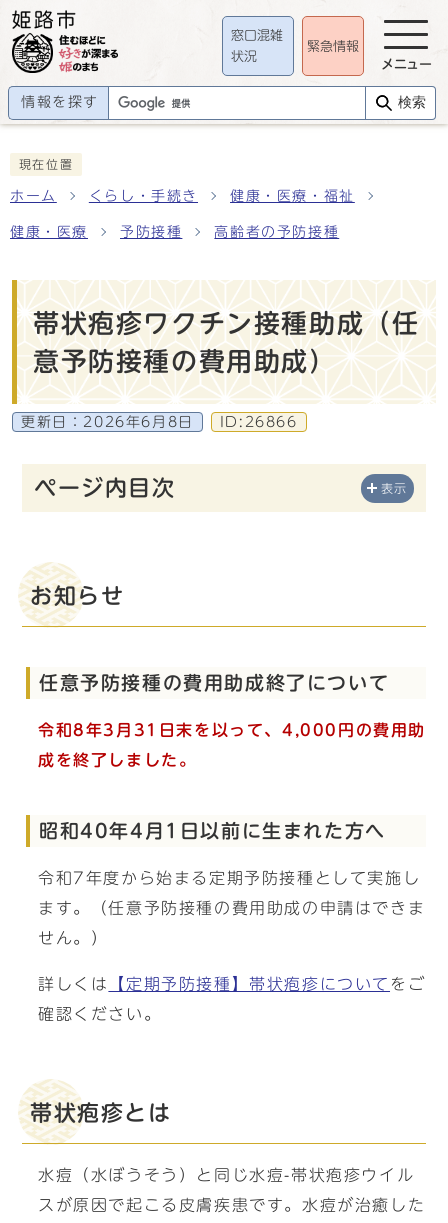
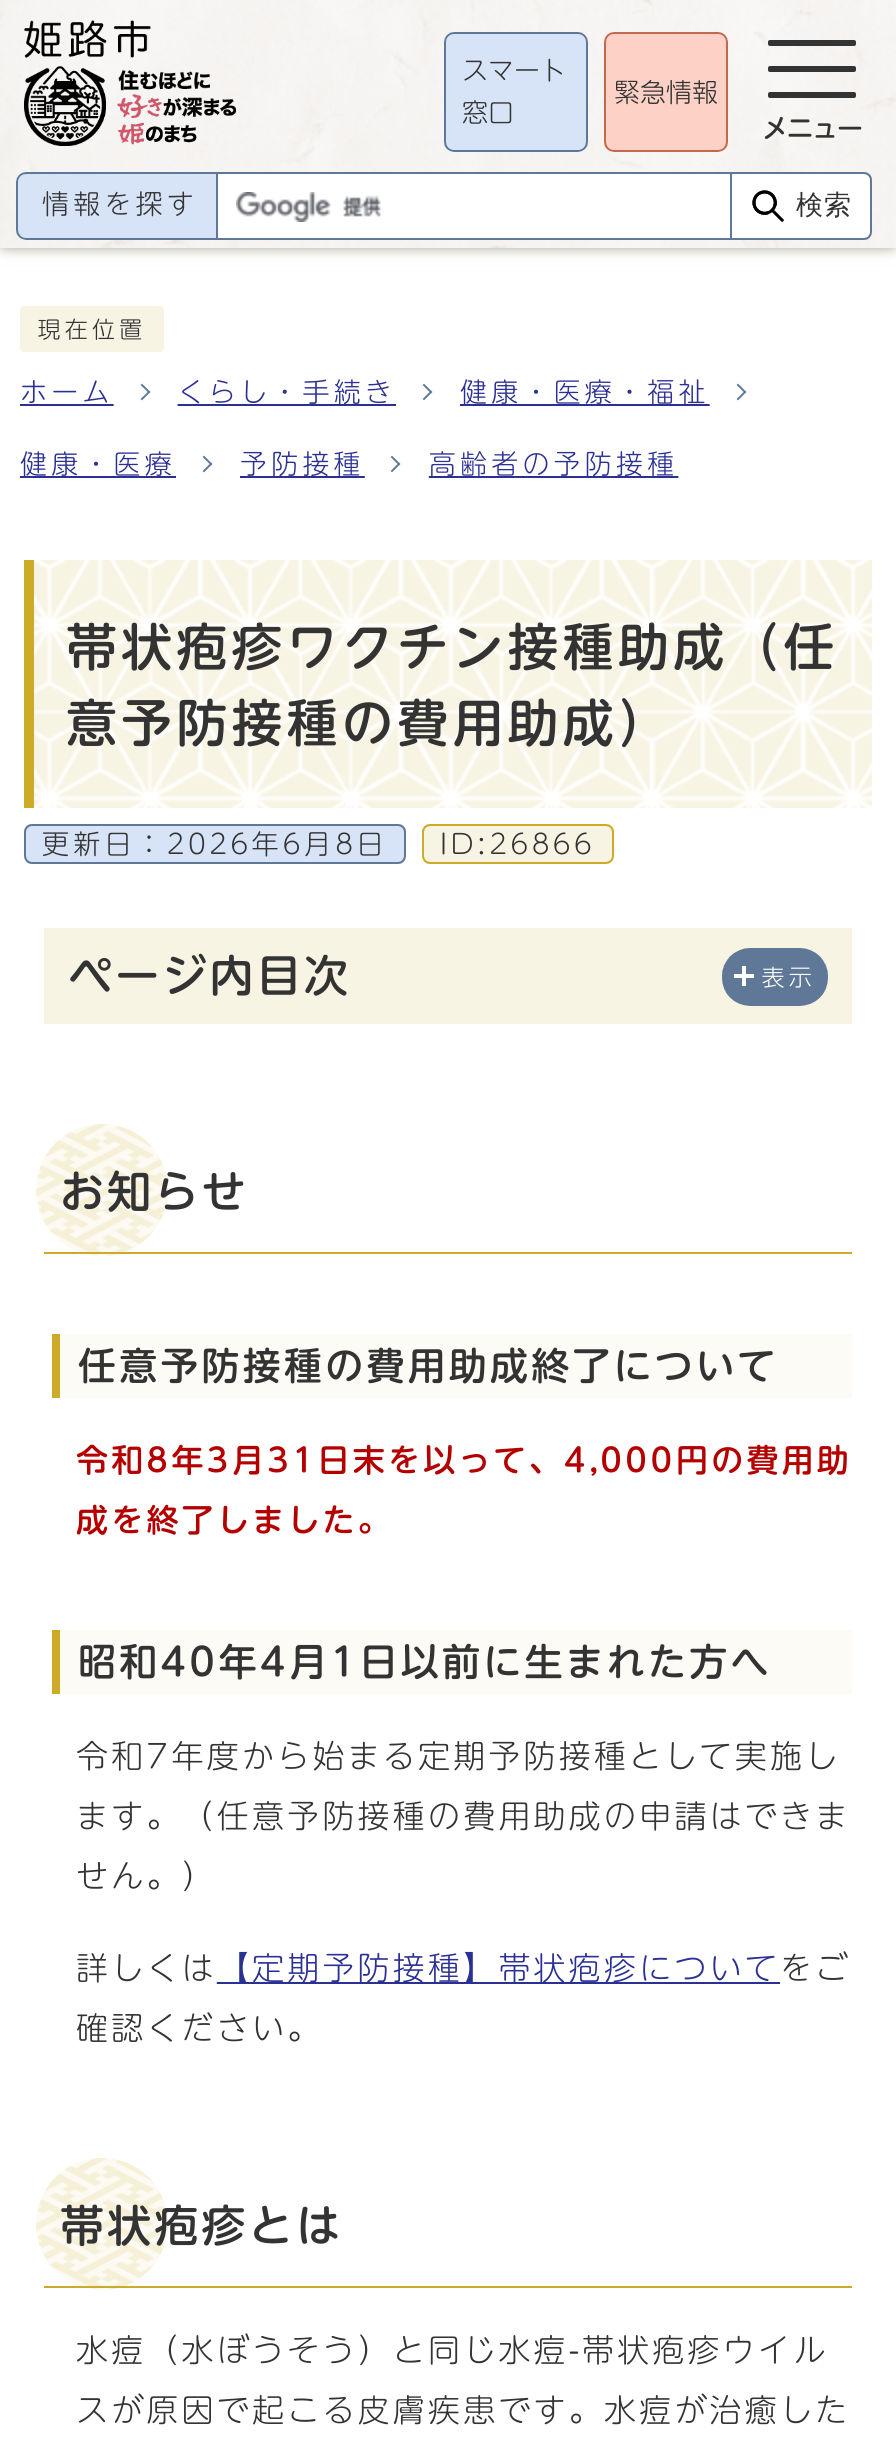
[231,29,283,42] 窓口混雑 -> [462,57,566,83] スマート
[231,50,257,63] 状況 -> [462,101,514,127] 窓口

